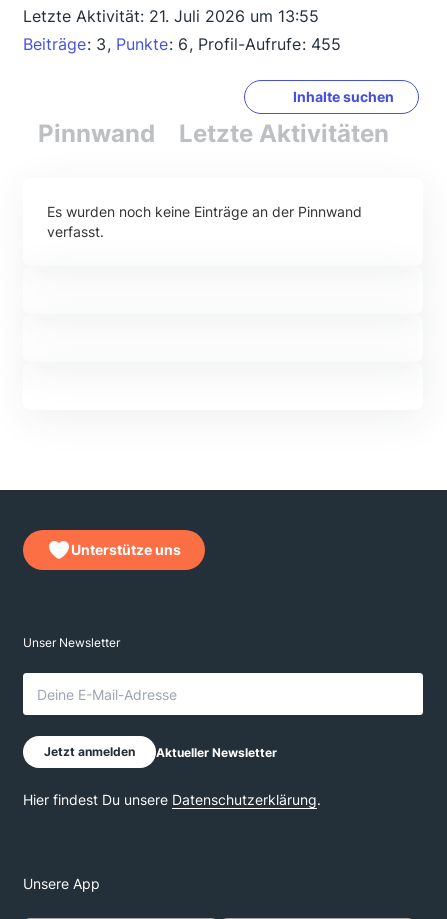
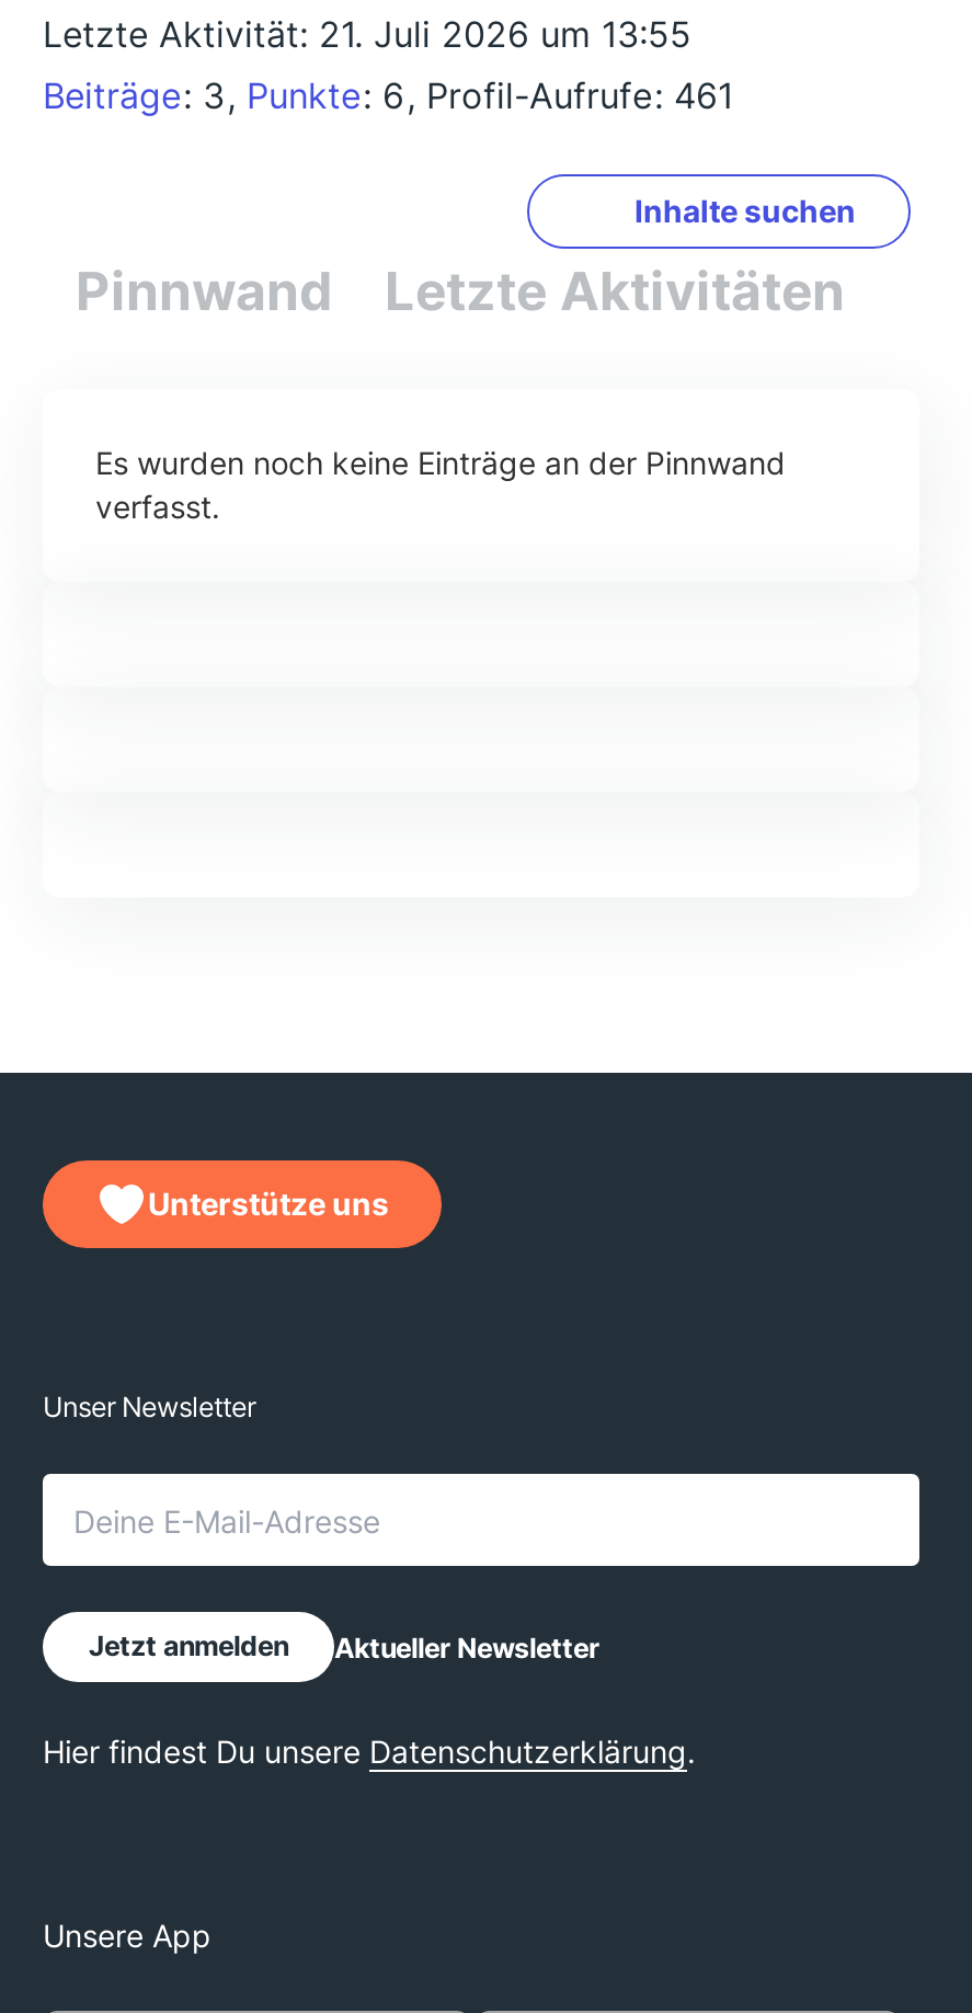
[23,34,341,54] Beiträge 3 Punkte 6 Profil-Aufrufe 455 -> [43,74,733,117] Beiträge 3 Punkte 6 Profil-Aufrufe 461

